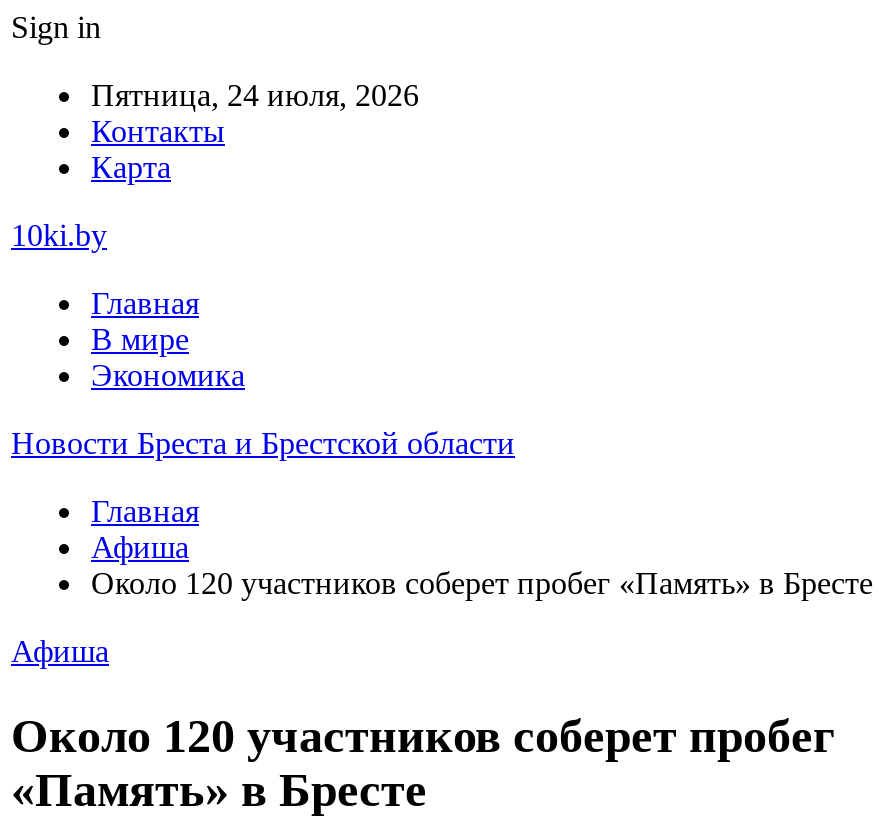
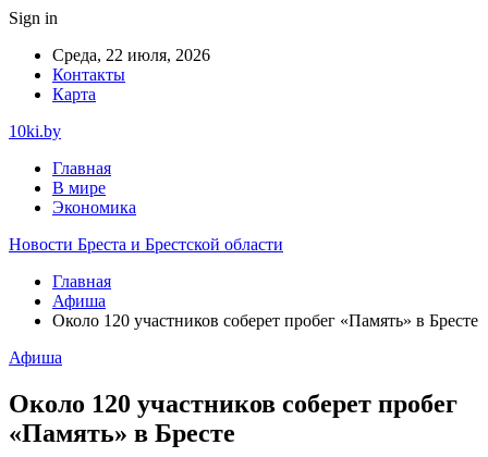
[91,78,419,112] Пятница, 24 июля, 2026 -> [52,46,210,64] Среда, 22 июля, 2026

